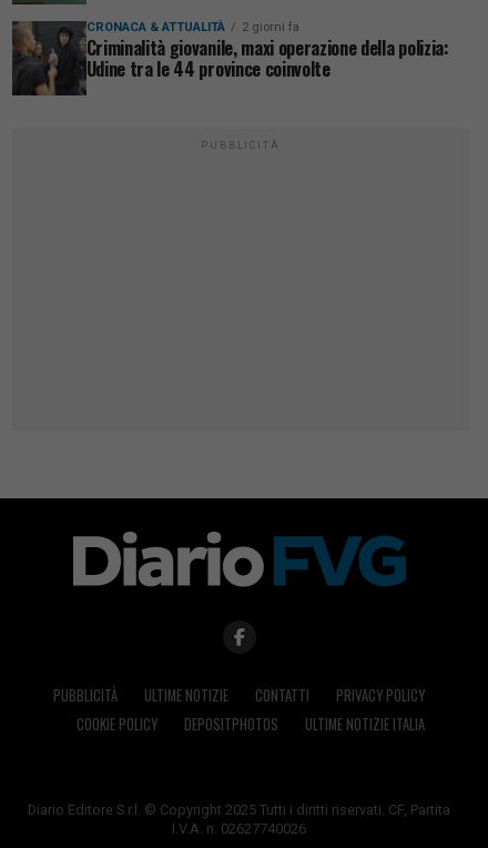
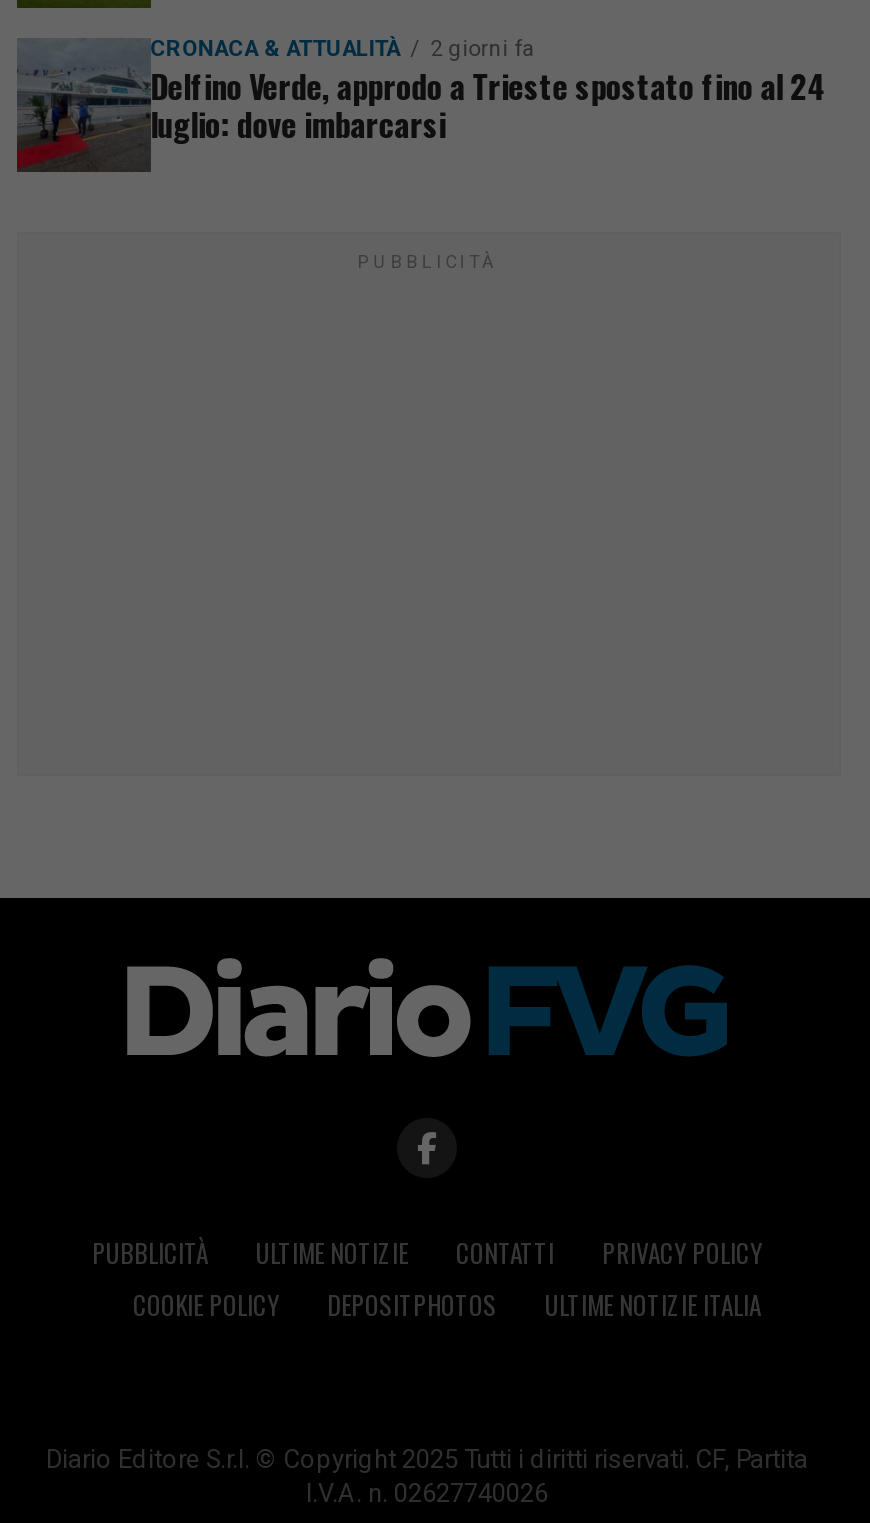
[11,21,449,95] [image] | Criminalità giovanile, maxi operazione della polizia: | Udine tra le 44 province coinvolte -> [15,38,827,172] [image] | Delfino Verde, approdo a Trieste spostato fino al 24 | luglio: dove imbarcarsi

